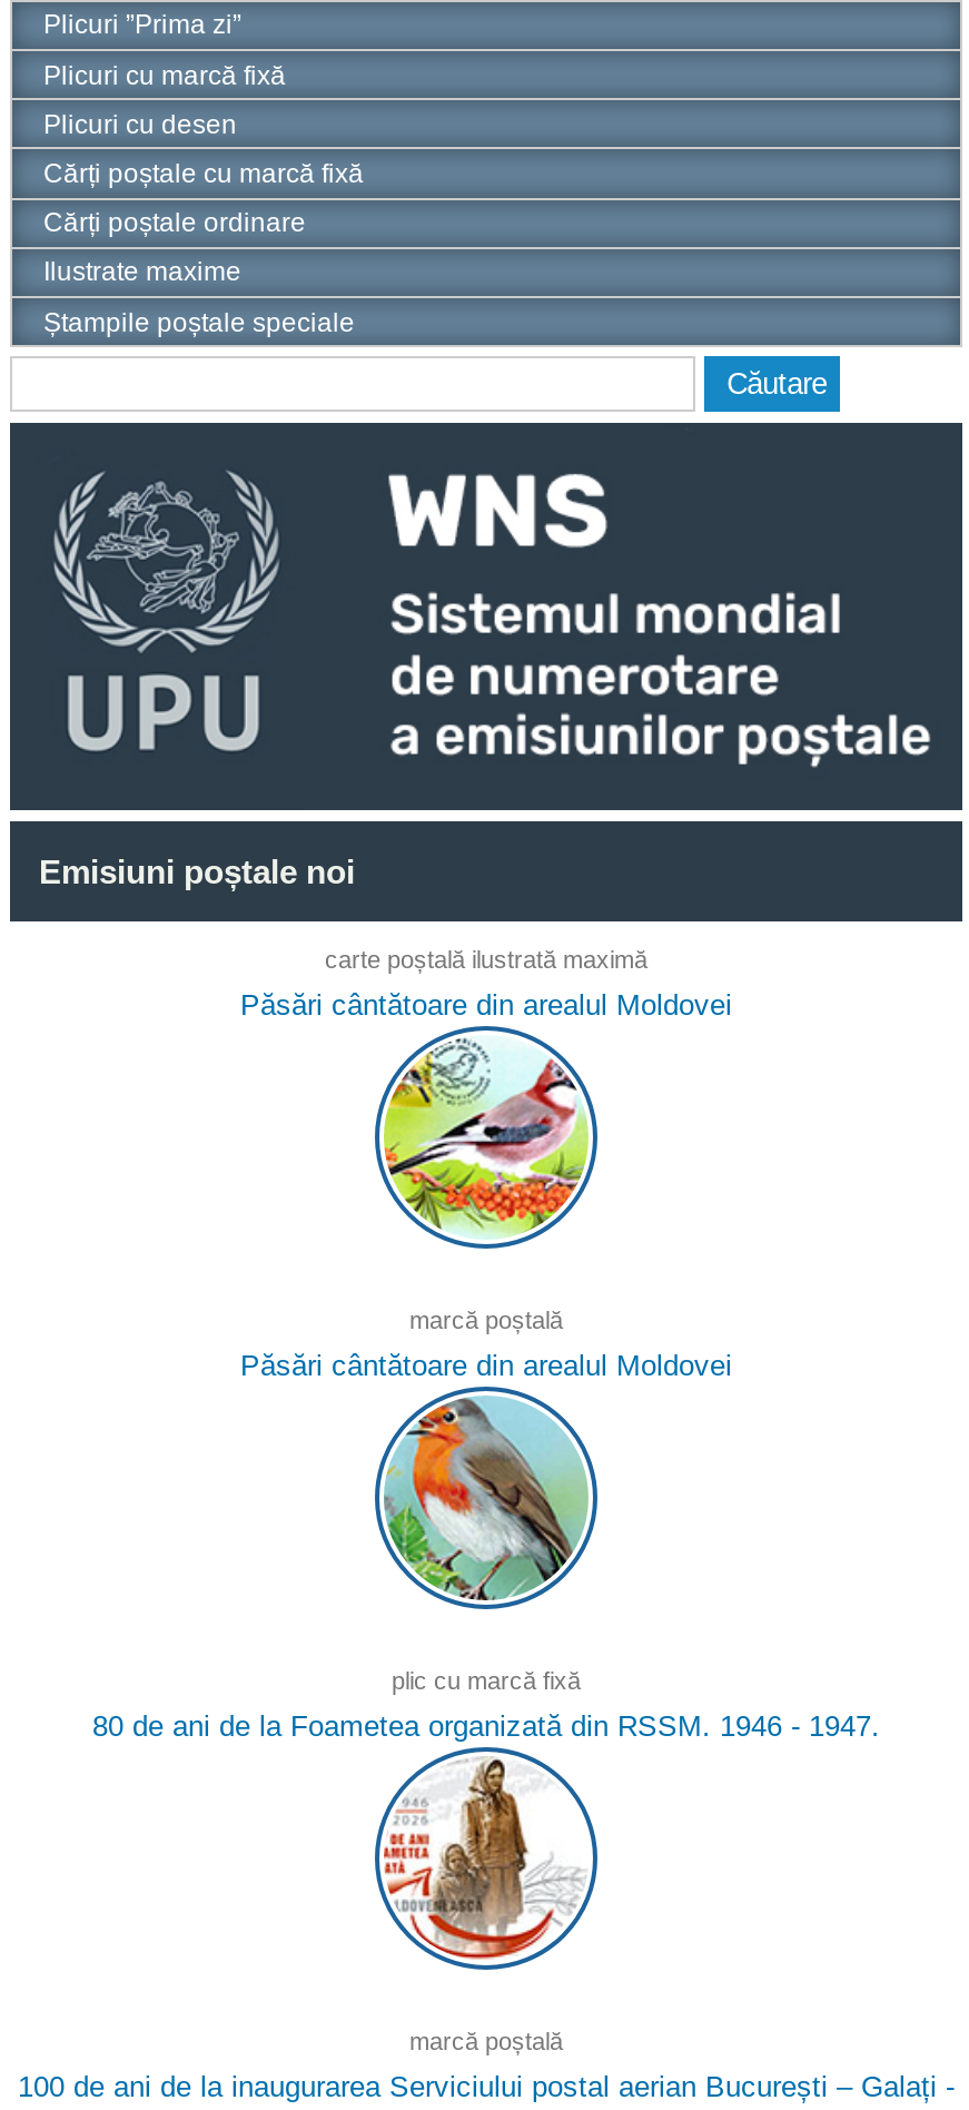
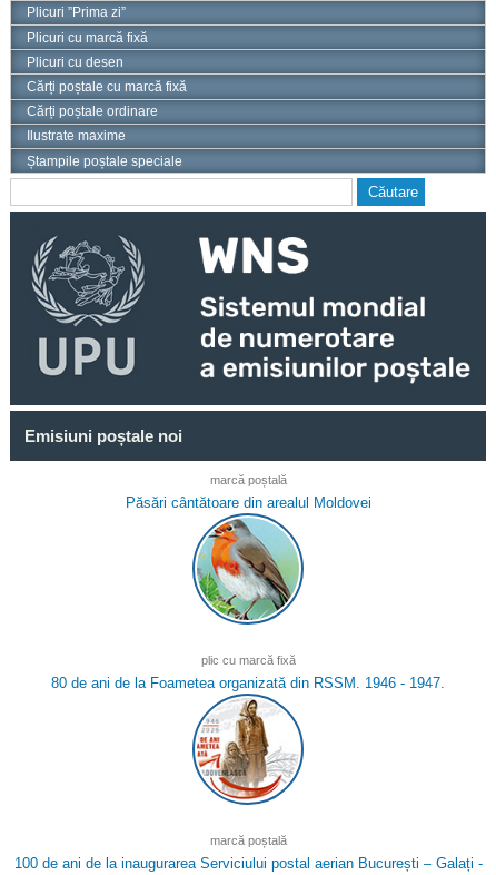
[240,947,732,1023] carte poștală ilustrată maximă | Păsări cântătoare din arealul Moldovei -> none
[382,1039,589,1242] [image] -> none

